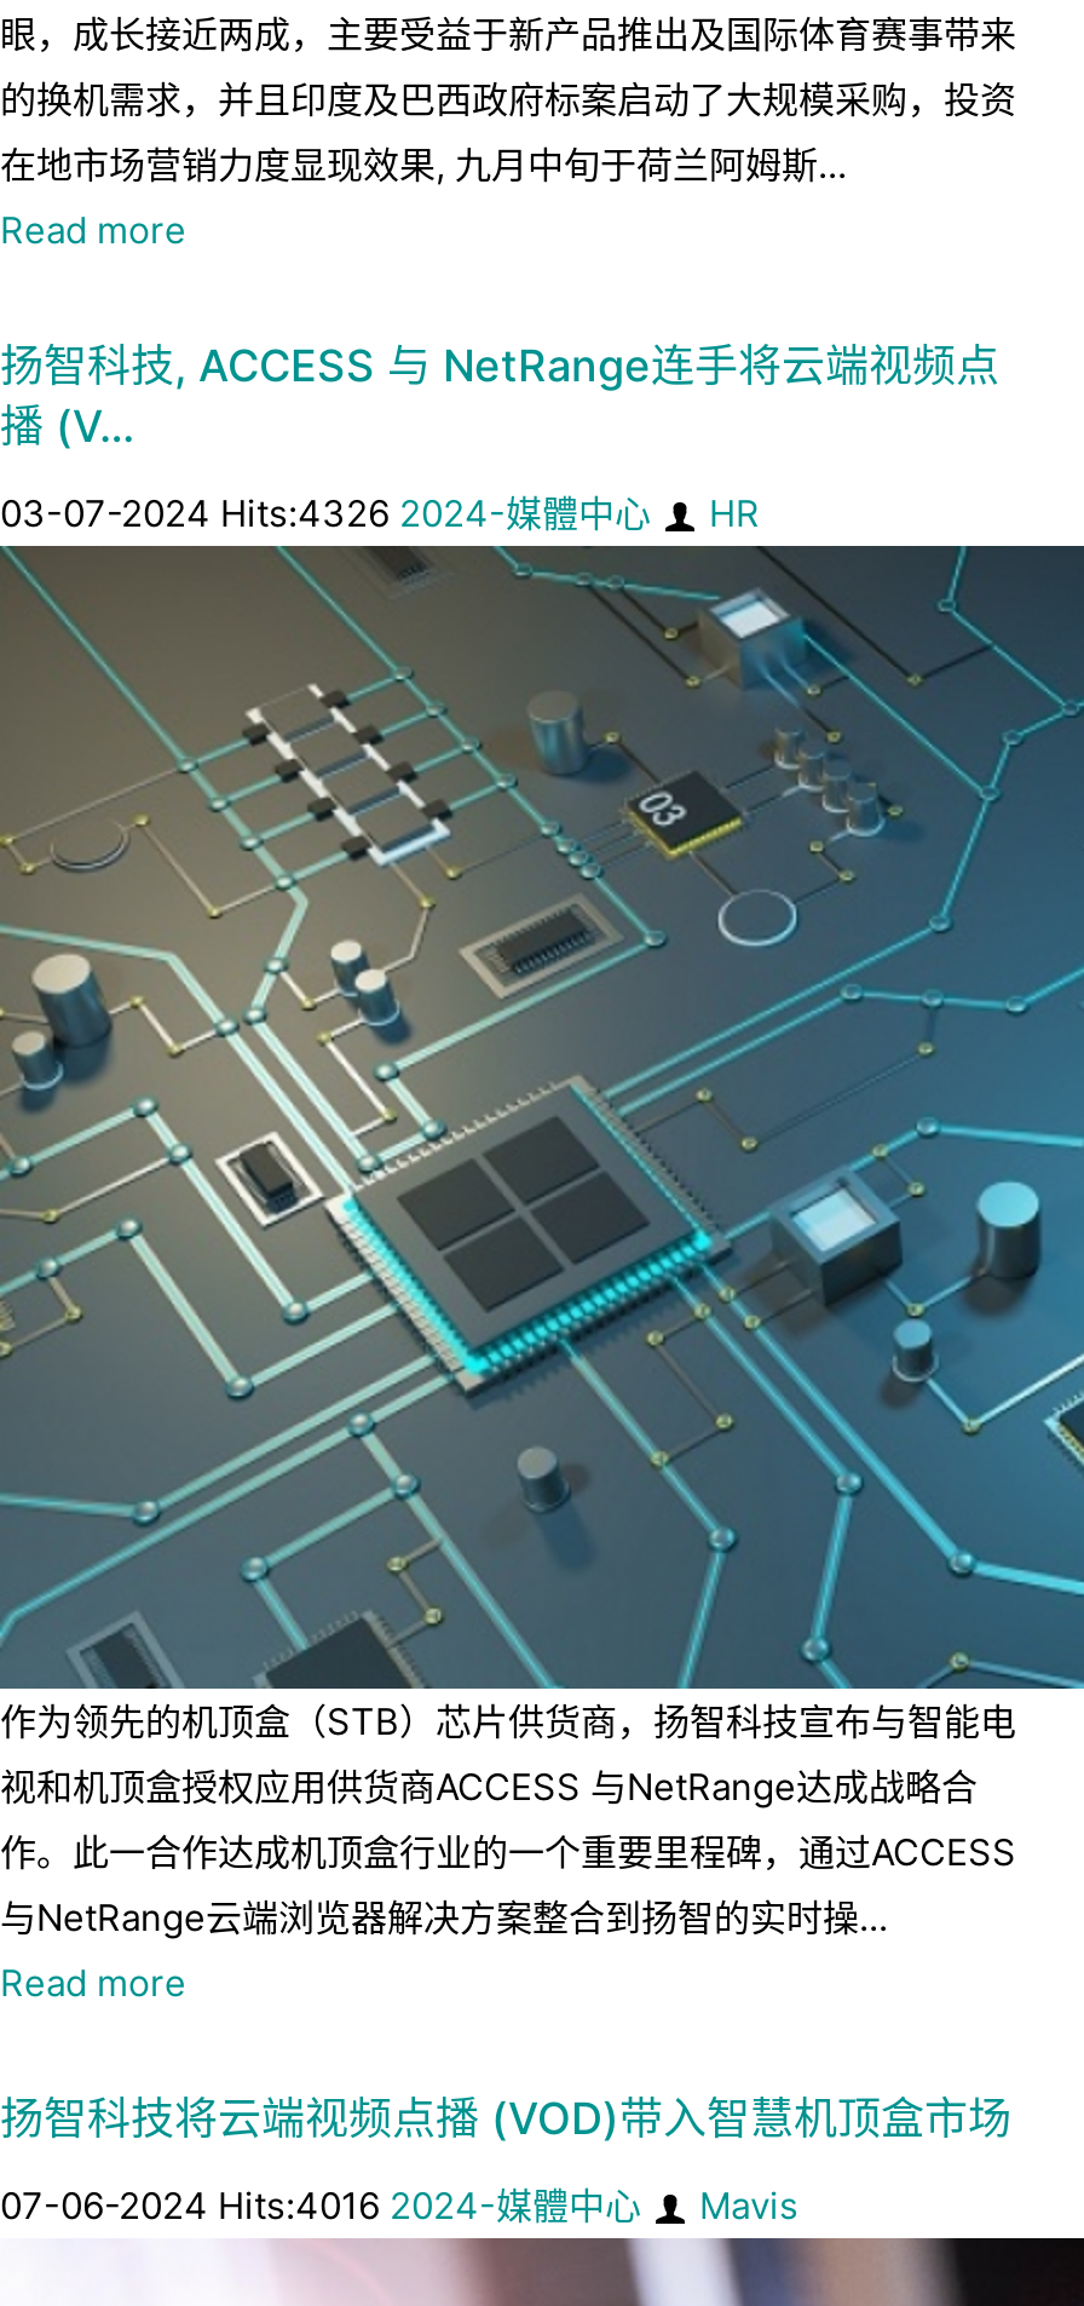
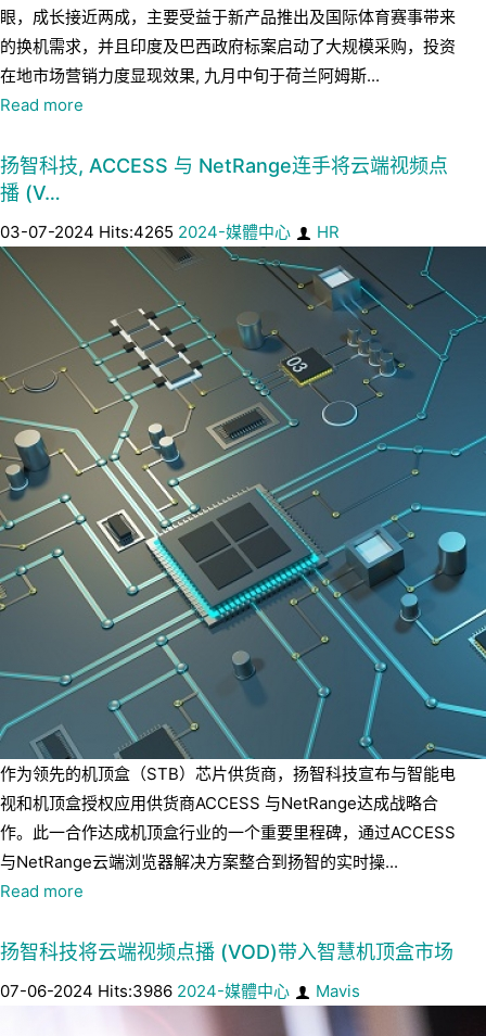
[0,490,651,536] 03-07-2024 Hits:4326 2024-媒體中心 -> [0,222,291,242] 03-07-2024 Hits:4265 2024-媒體中心
[0,2183,641,2229] 07-06-2024 Hits:4016 2024-媒體中心 -> [0,981,290,1001] 07-06-2024 Hits:3986 2024-媒體中心

